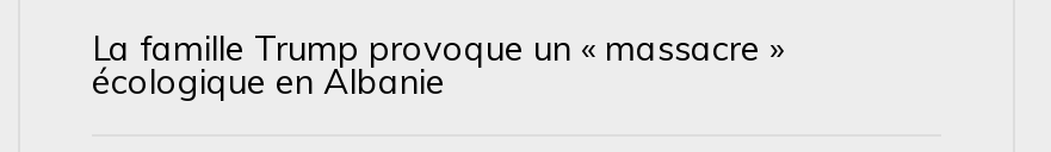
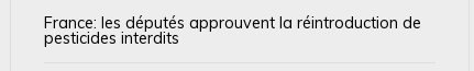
[92,27,784,103] La famille Trump provoque un « massacre » | écologique en Albanie -> [44,13,421,48] France: les députés approuvent la réintroduction de | pesticides interdits

